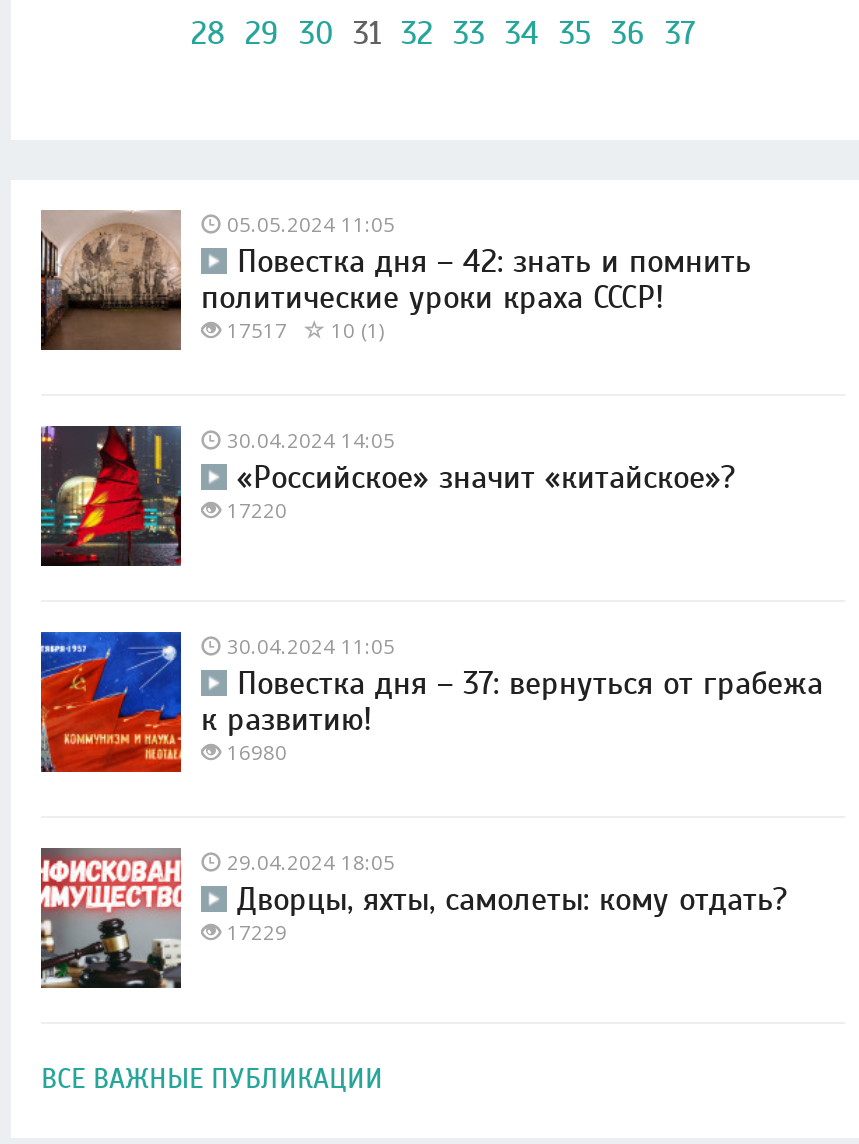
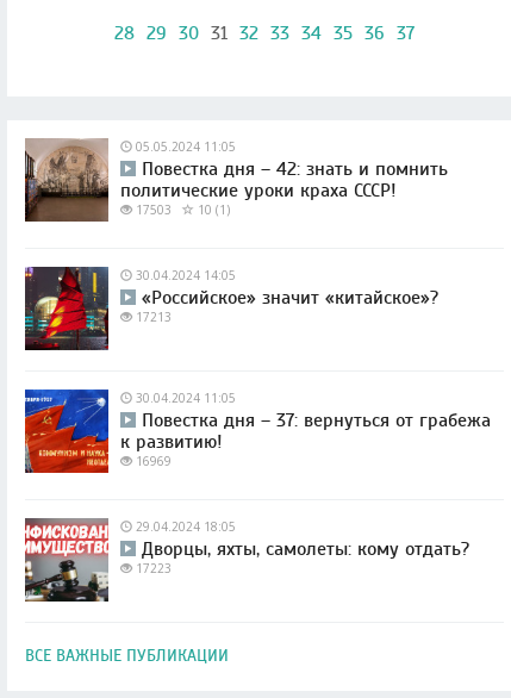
[227,316,385,344] 17517 10 (1) -> [136,201,230,217] 17503 10 (1)
[227,496,287,524] 17220 -> [136,308,172,325] 17213
[227,738,287,766] 16980 -> [136,452,172,469] 16969
[227,918,287,946] 17229 -> [136,559,172,576] 17223

